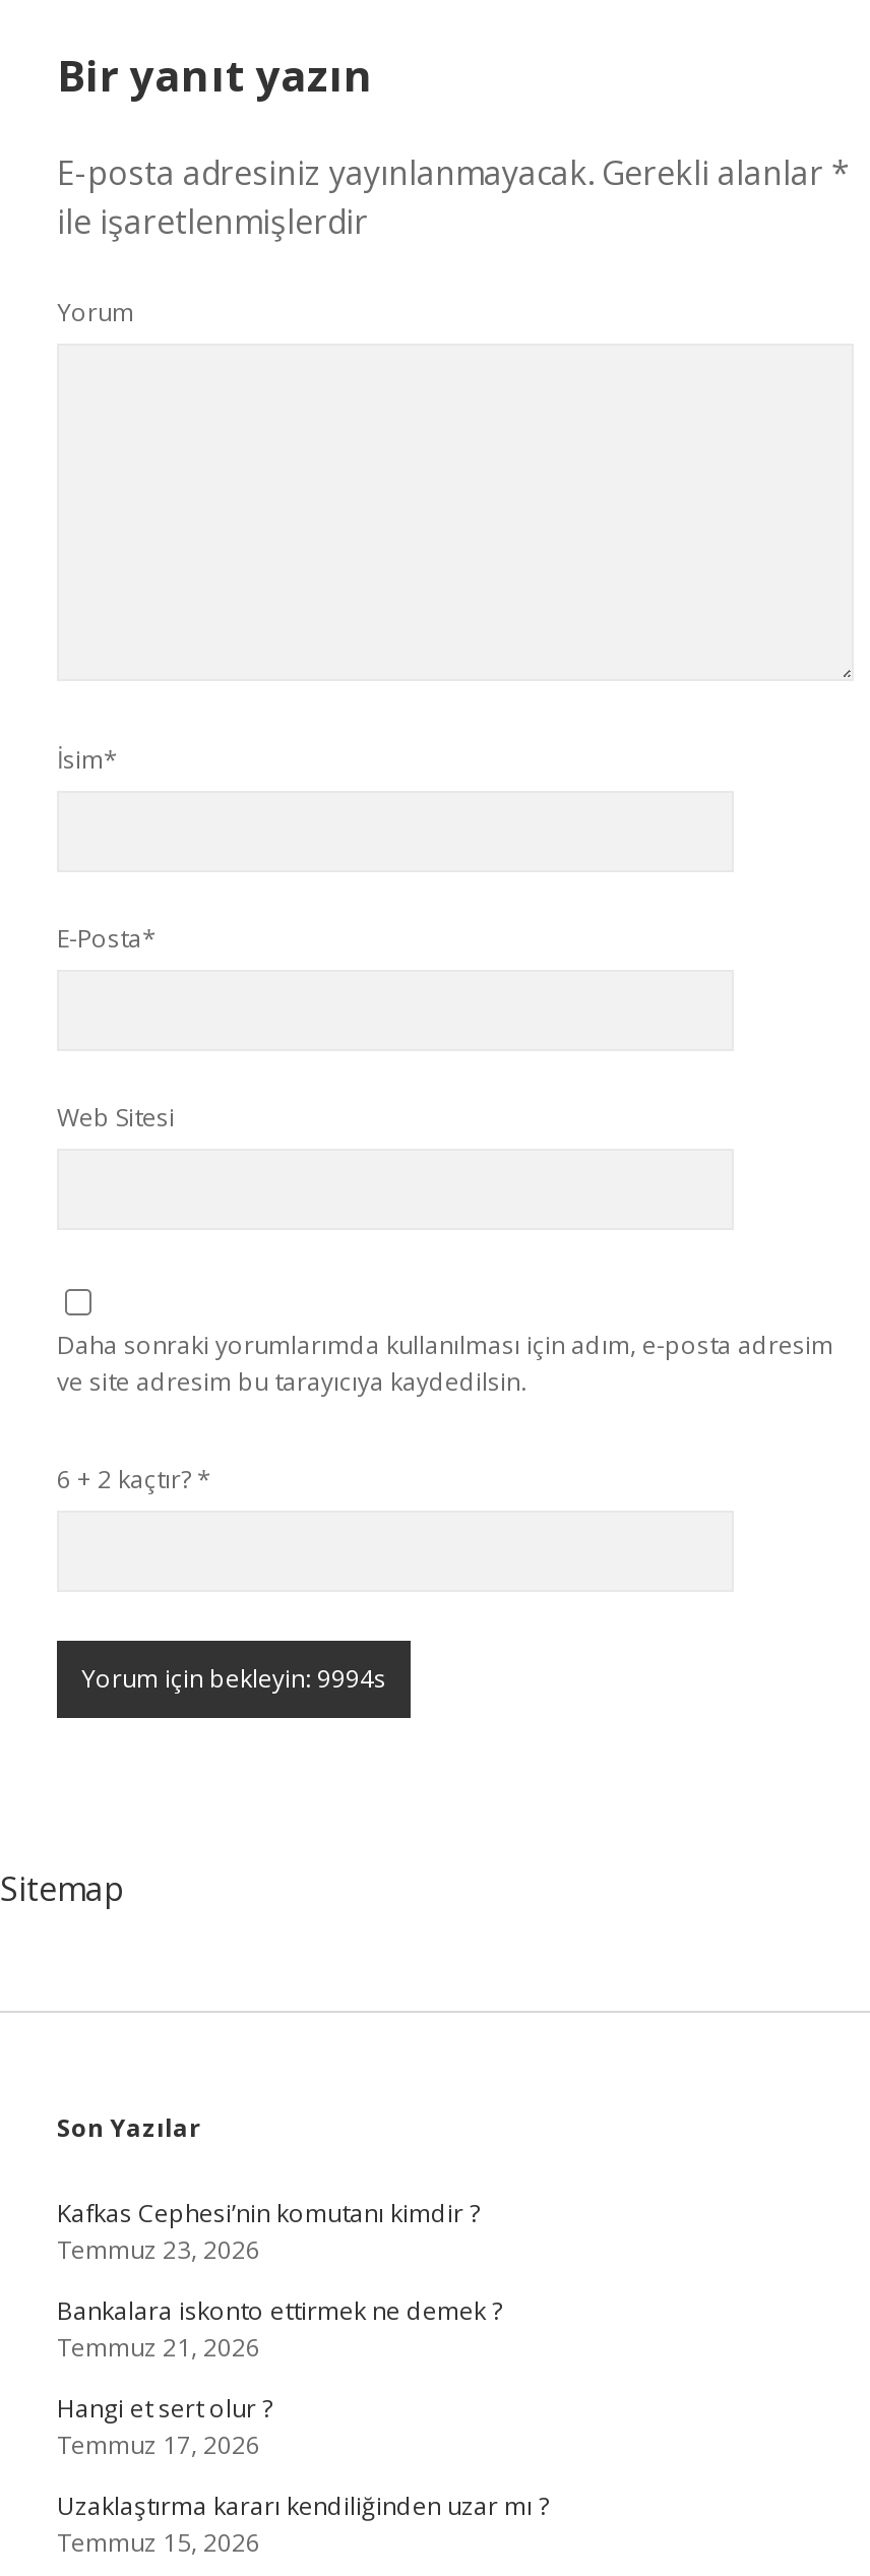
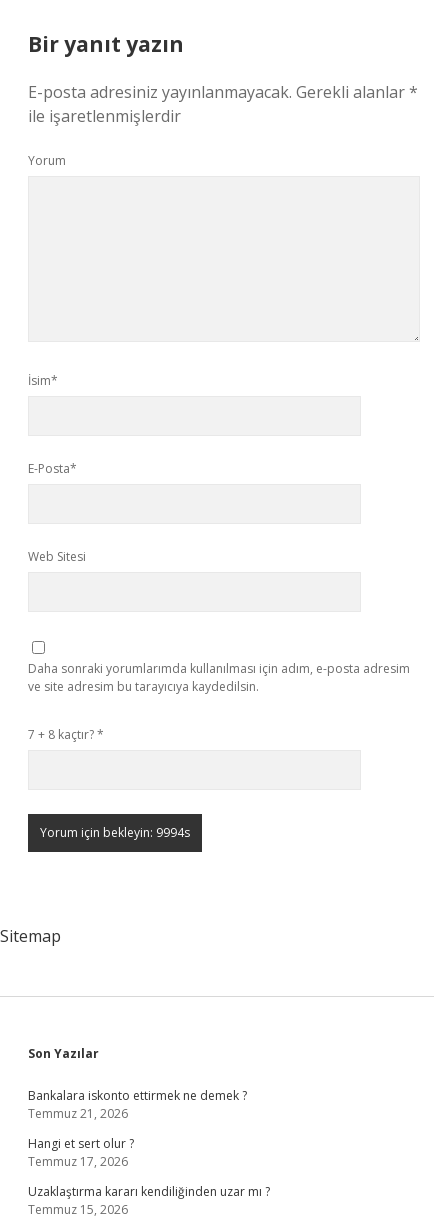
[57,1462,211,1496] 6 + 2 kaçtır? * -> [28,726,104,743] 7 + 8 kaçtır? *
[57,2196,480,2267] Kafkas Cephesi’nin komutanı kimdir ? | Temmuz 23, 2026 -> none

